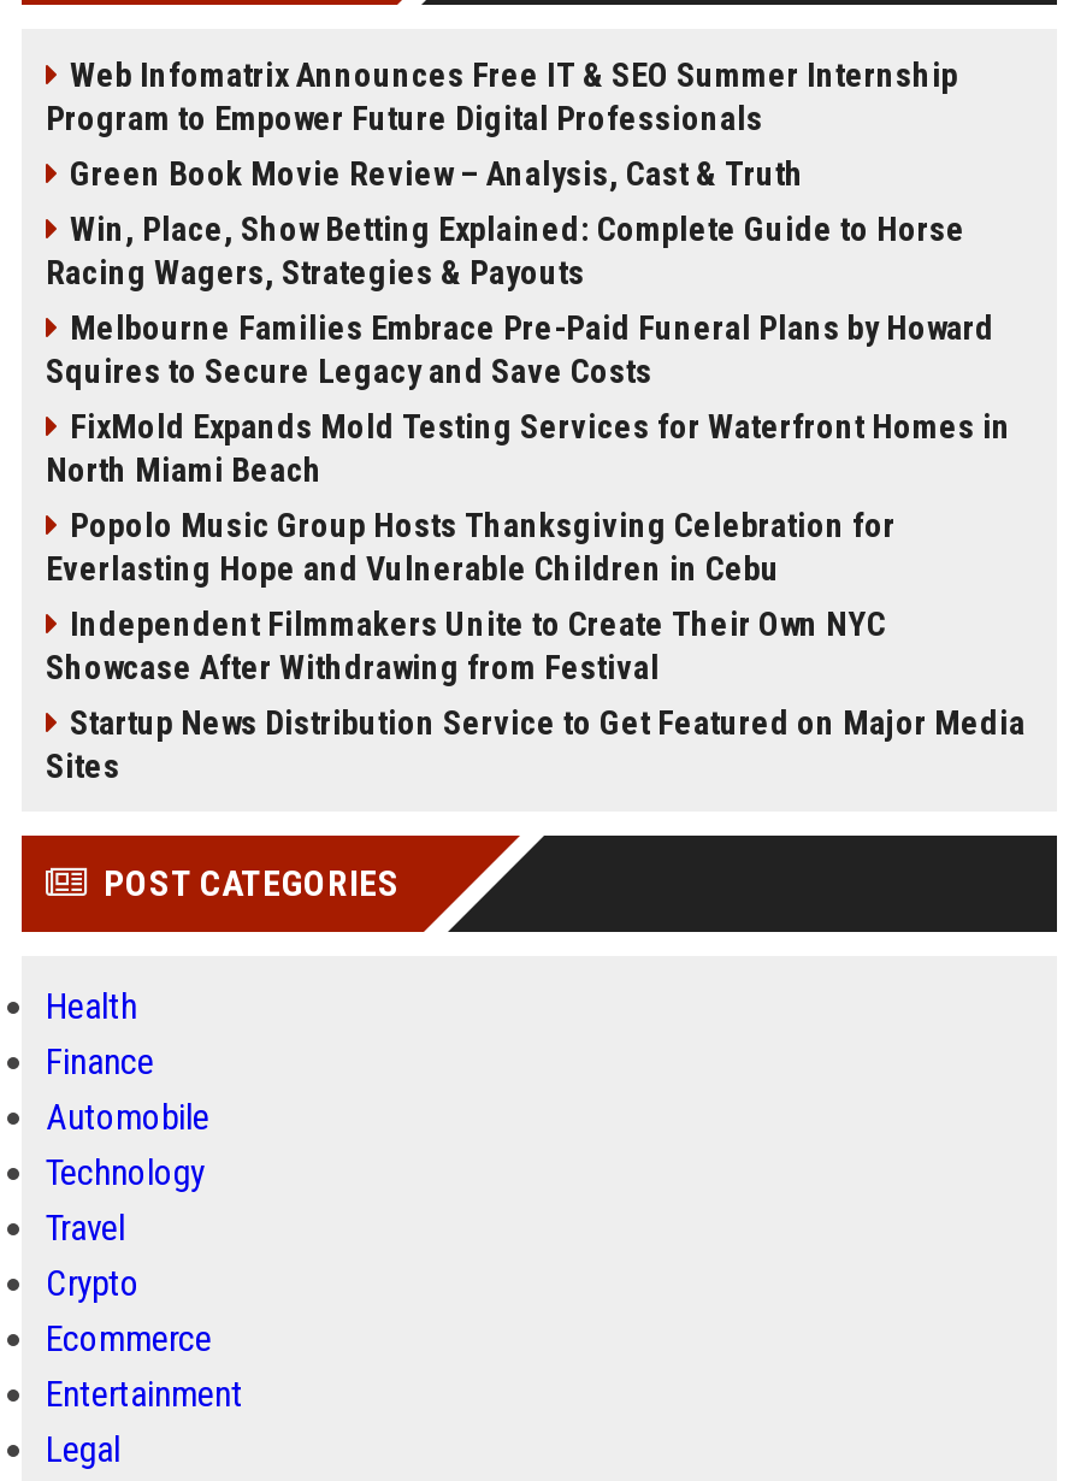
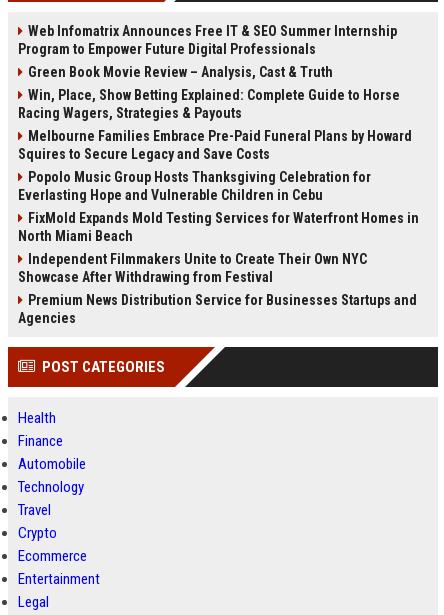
moved [46,407,1011,489] -> [18,210,419,244]: FixMold Expands Mold Testing Services for Waterfront Homes in | North Miami Beach
moved [46,506,896,588] -> [18,169,371,203]: Popolo Music Group Hosts Thanksgiving Celebration for | Everlasting Hope and Vulnerable Children in Cebu
[46,703,1026,785] Startup News Distribution Service to Get Featured on Major Media | Sites -> [18,292,417,326] Premium News Distribution Service for Businesses Startups and | Agencies

